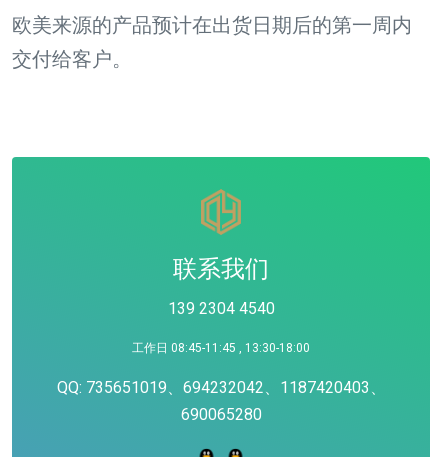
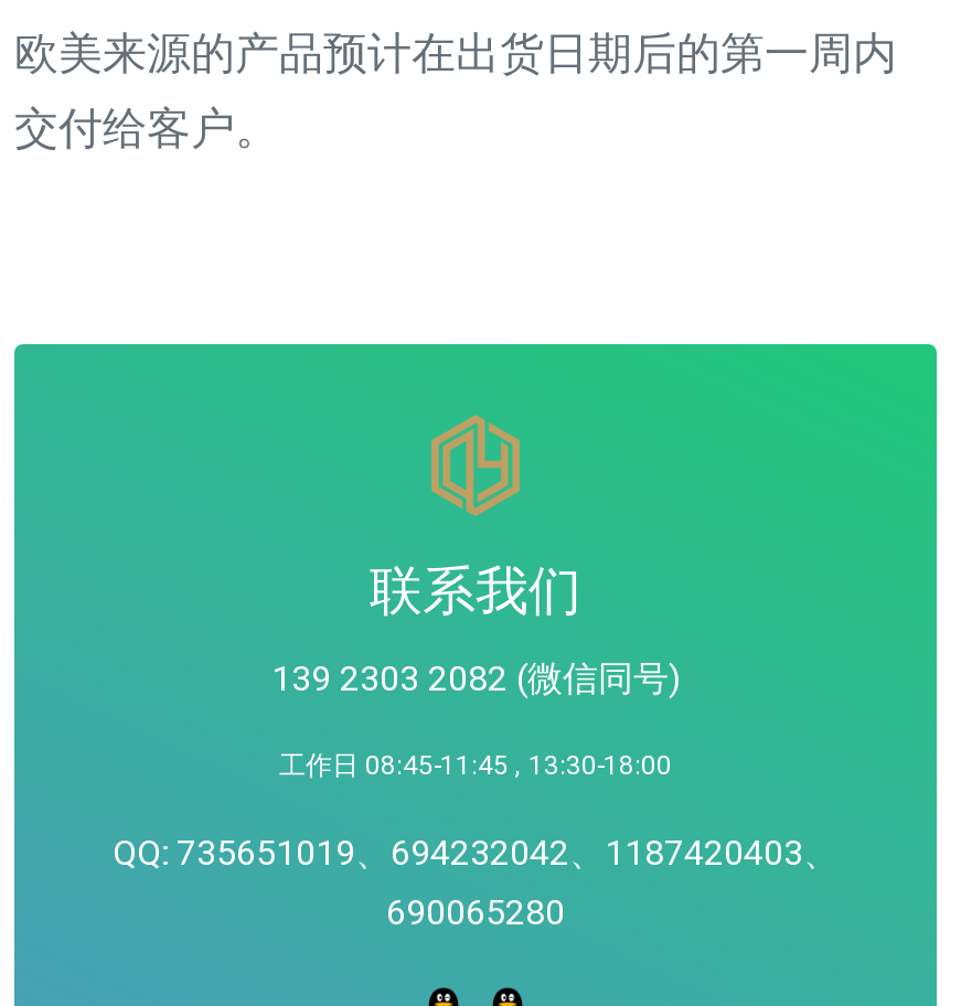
[167,299,274,318] 139 2304 4540 -> [271,658,680,700] 139 2303 2082 (微信同号)

